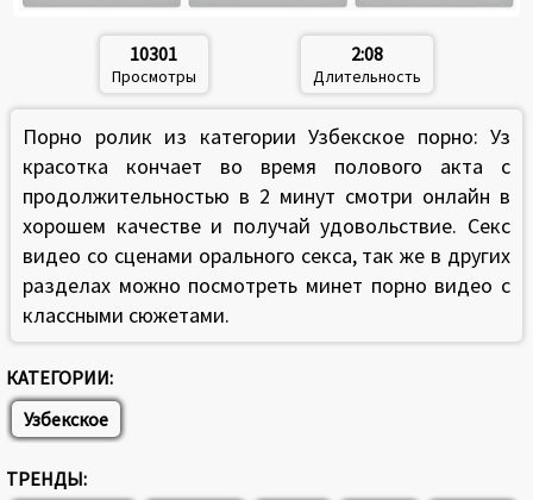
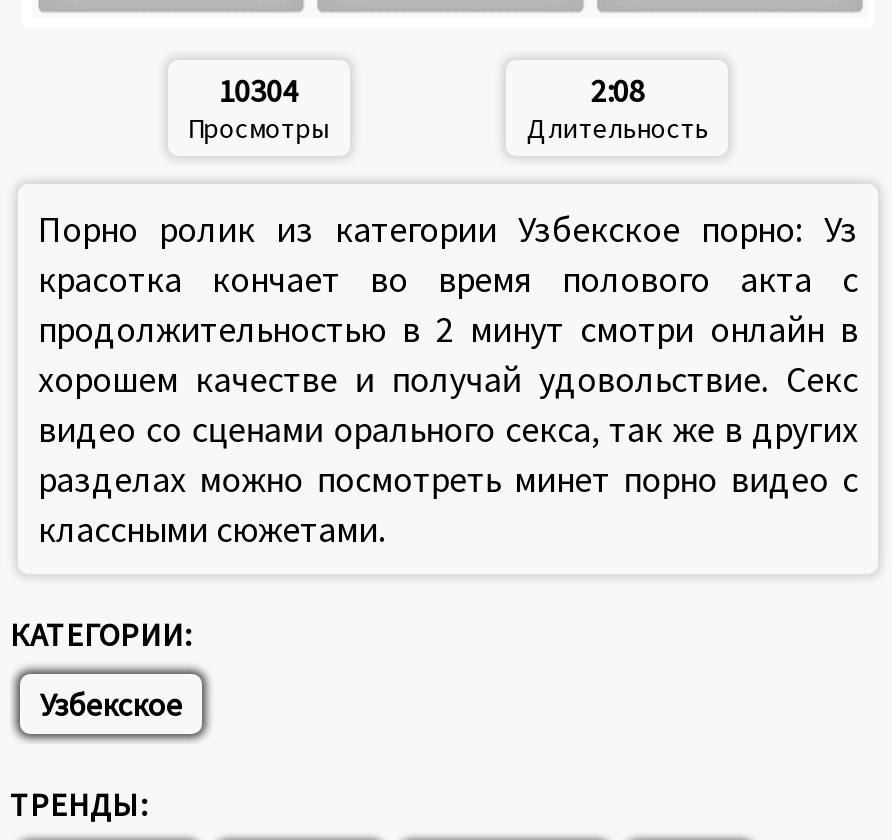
[130,42,178,66] 10301 -> [218,71,298,111] 10304

